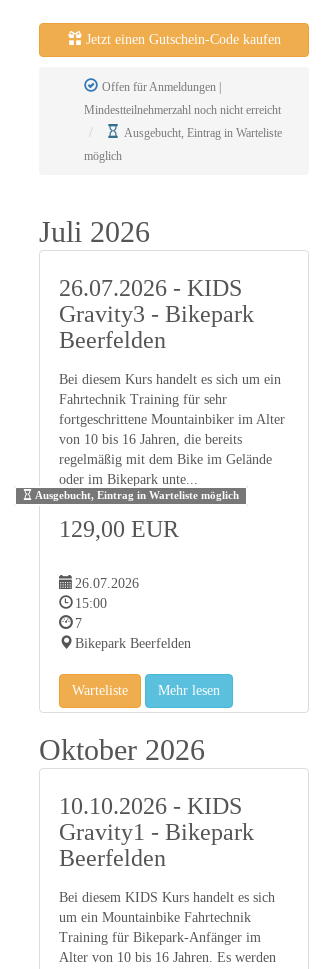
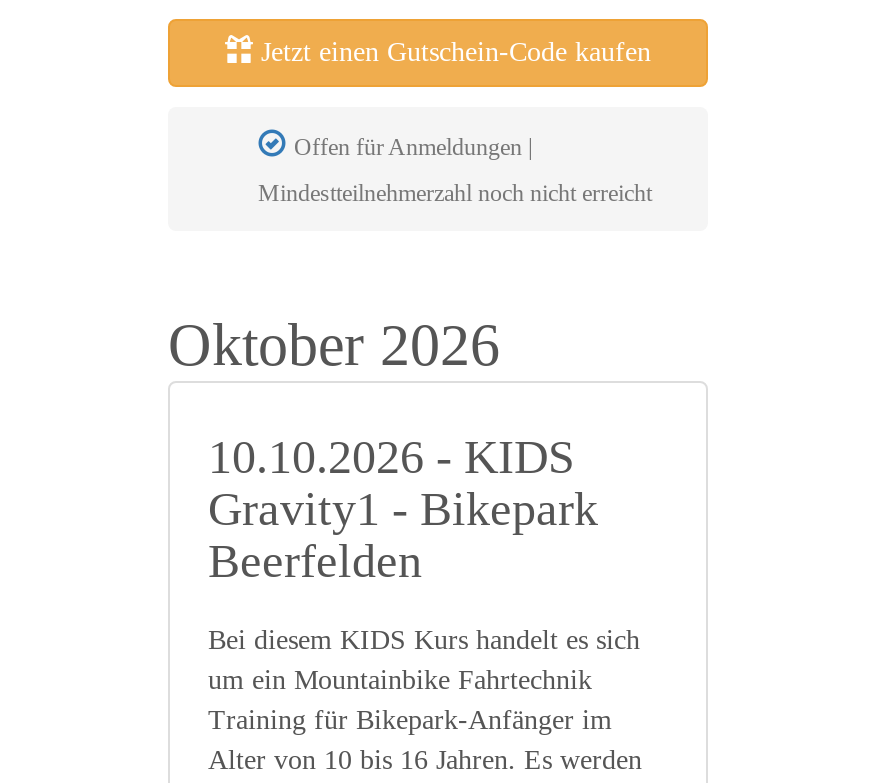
[33,126,285,698] Ausgebucht, Eintrag in Warteliste | möglich | Juli 2026 | 26.07.2026 - KIDS | Gravity3 - Bikepark | Beerfelden | Bei diesem Kurs handelt es sich um ein | Fahrtechnik Training für sehr | fortgeschrittene Mountainbiker im Alter | von 10 bis 16 Jahren, die bereits | regelmäßig mit dem Bike im Gelände | oder im Bikepark unte... | Ausgebucht, Eintrag in Warteliste möglich | 129,00 EUR | 26.07.2026 | 15:00 | 7 | Bikepark Beerfelden | Warteliste | Mehr lesen -> none

